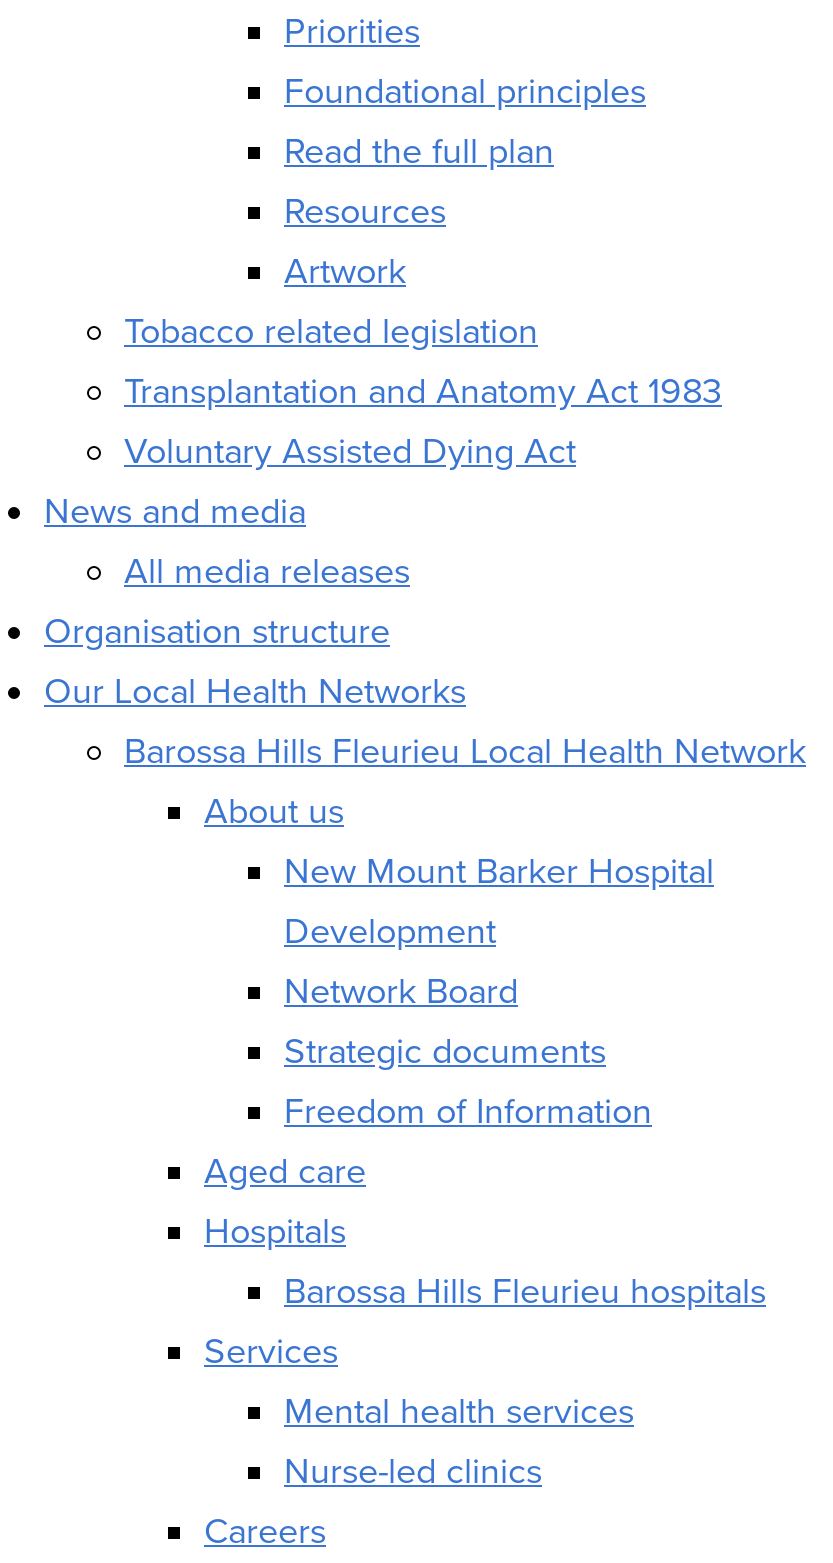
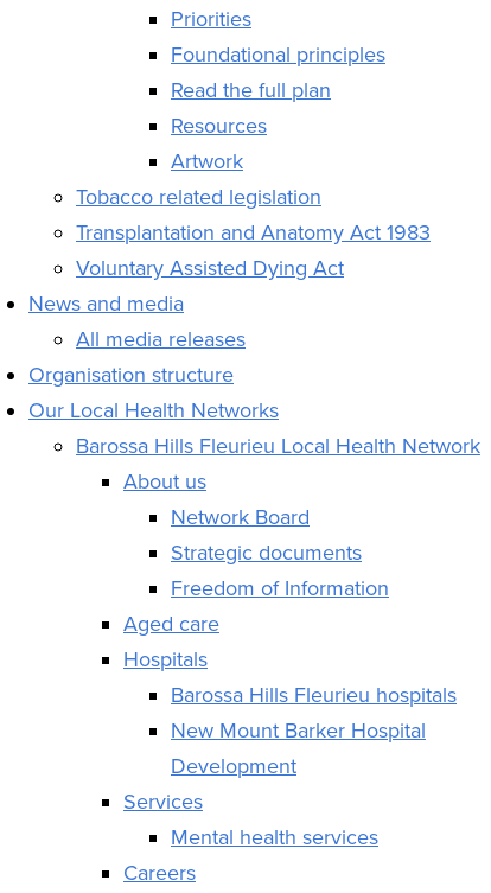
moved [284,848,714,952] -> [171,717,426,779]: New Mount Barker Hospital | Development
moved [204,968,766,1312] -> [123,504,457,708]: Network Board | Strategic documents | Freedom of Information | Aged care | Hospitals | Barossa Hills Fleurieu hospitals
[284,1448,542,1492] Nurse-led clinics -> none

